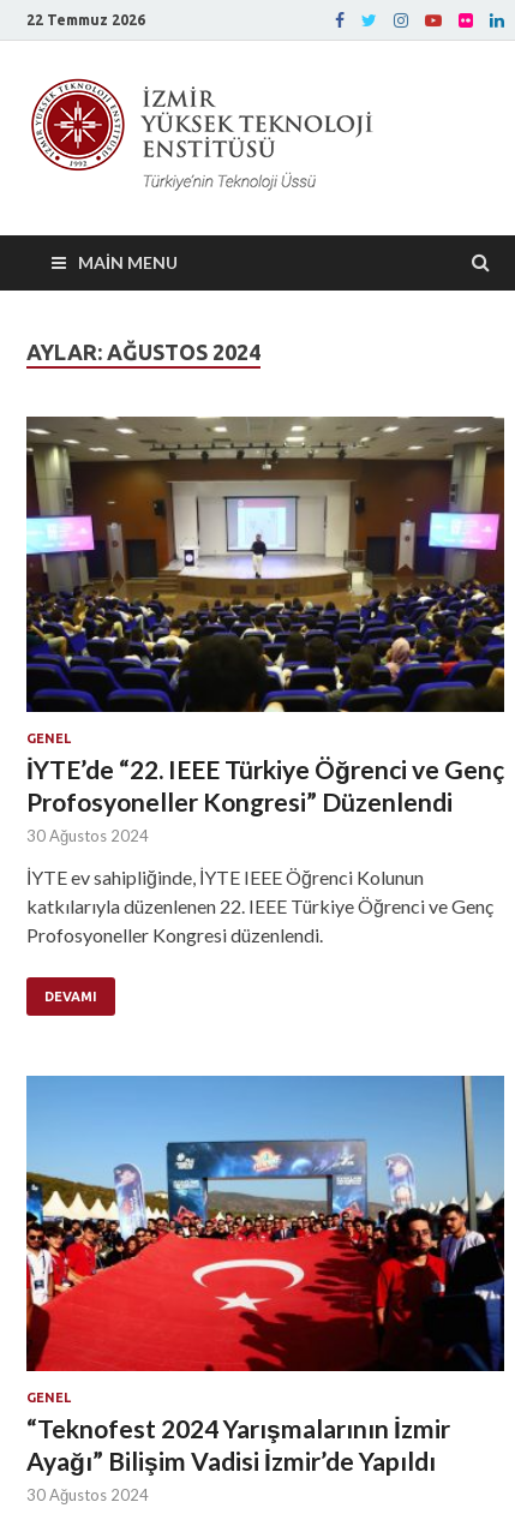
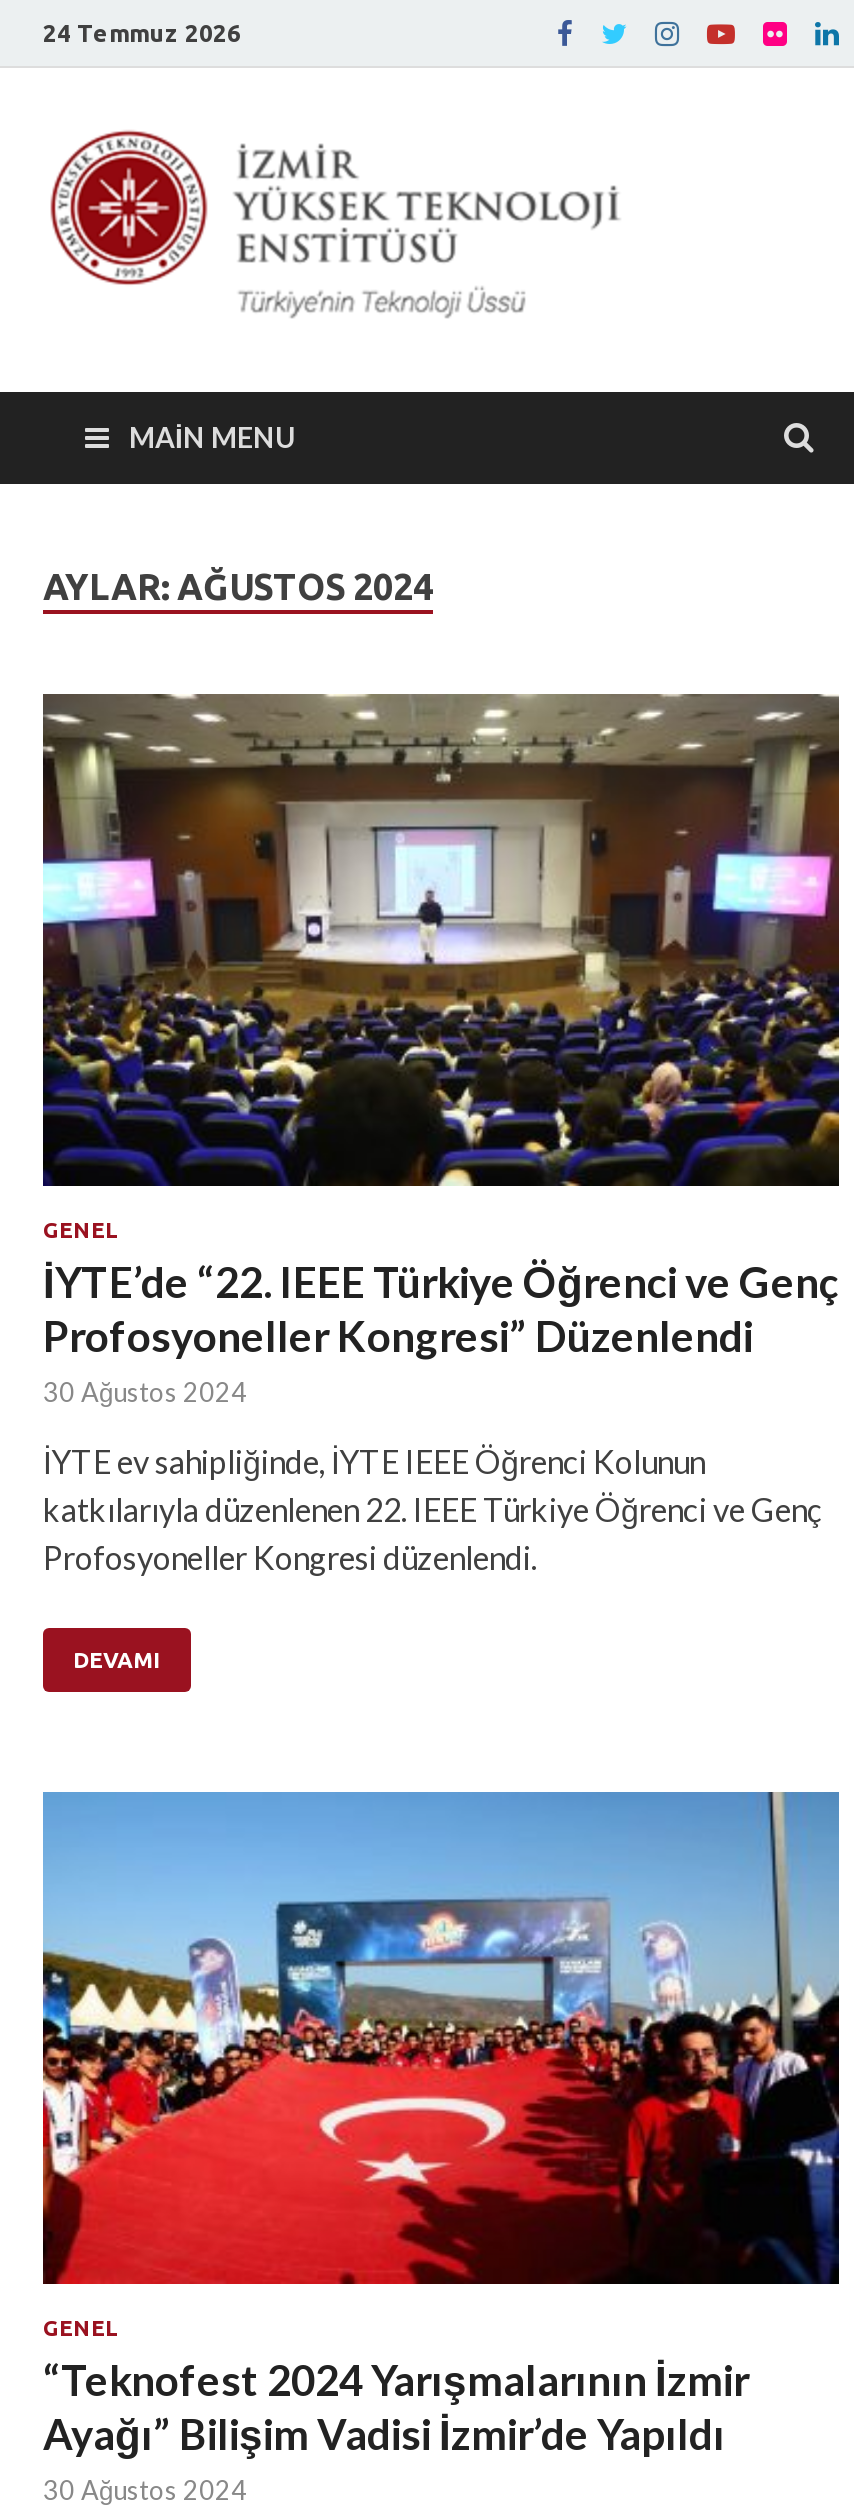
[26,11,145,27] 22 Temmuz 2026 -> [43,19,241,45] 24 Temmuz 2026

